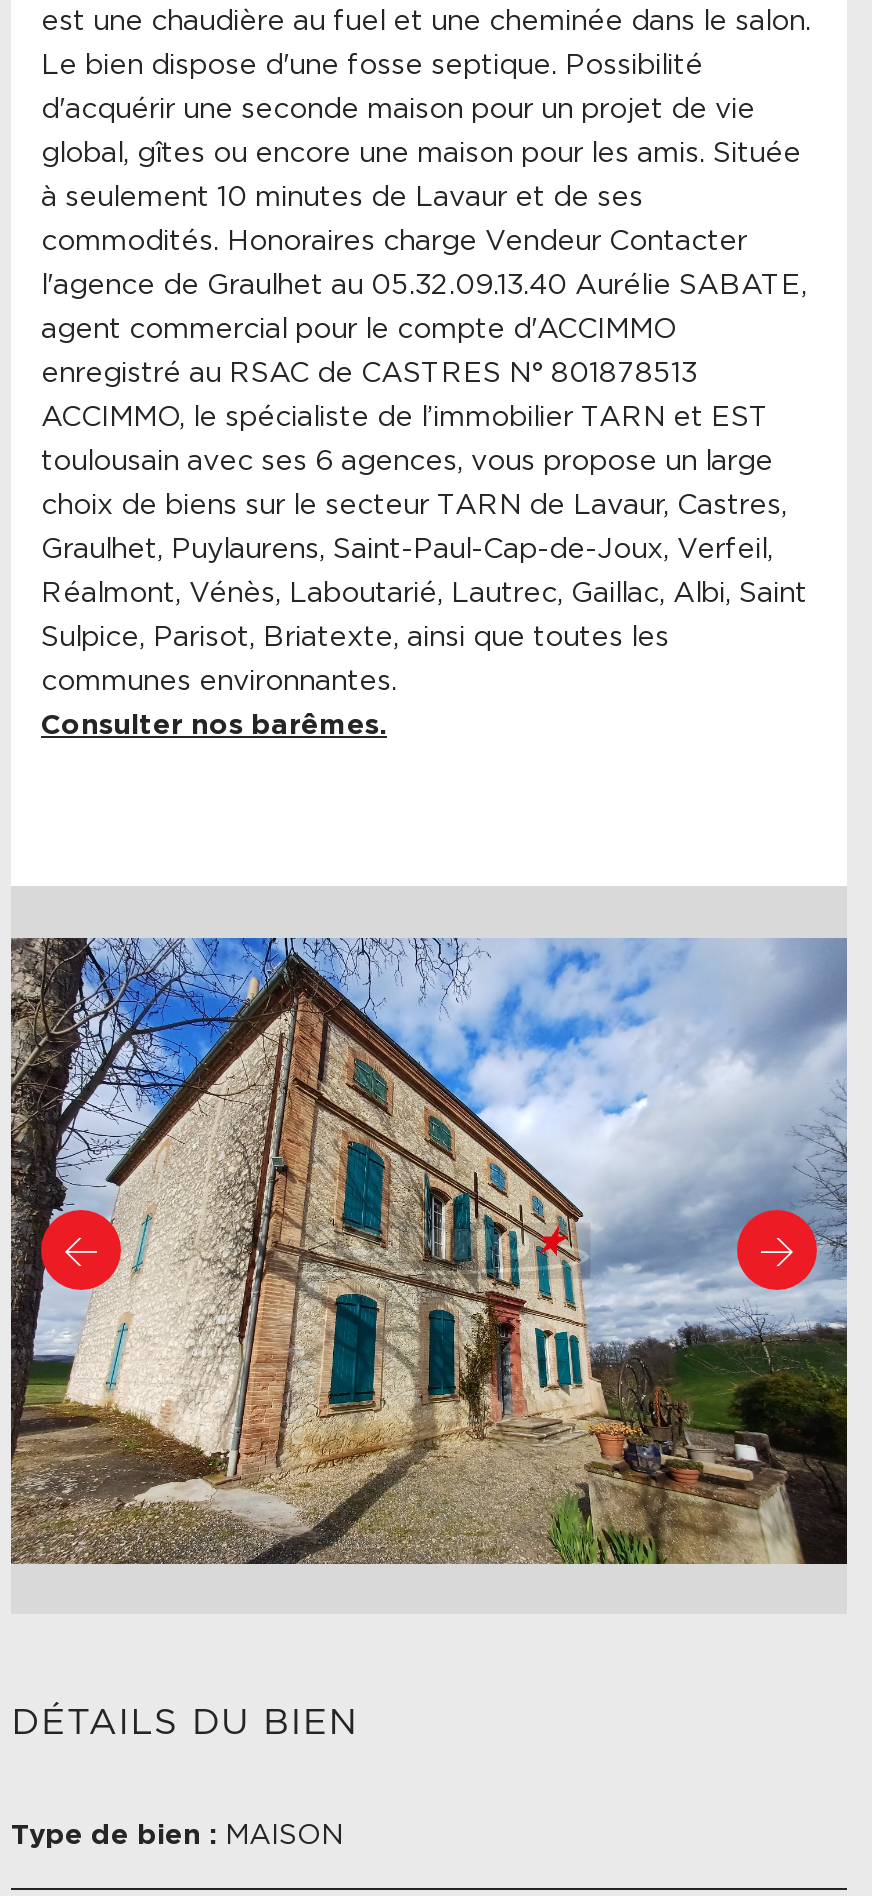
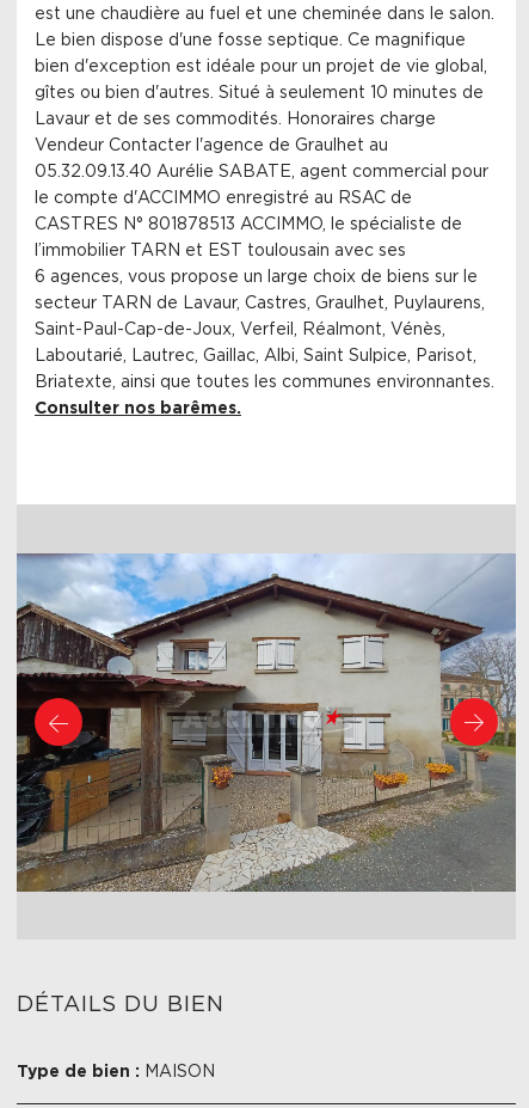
[41,53,807,697] Le bien dispose d'une fosse septique. Possibilité | d'acquérir une seconde maison pour un projet de vie | global, gîtes ou encore une maison pour les amis. Située | à seulement 10 minutes de Lavaur et de ses | commodités. Honoraires charge Vendeur Contacter | l'agence de Graulhet au 05.32.09.13.40 Aurélie SABATE, | agent commercial pour le compte d'ACCIMMO | enregistré au RSAC de CASTRES N° 801878513 | ACCIMMO, le spécialiste de l’immobilier TARN et EST | toulousain avec ses 6 agences, vous propose un large | choix de biens sur le secteur TARN de Lavaur, Castres, | Graulhet, Puylaurens, Saint-Paul-Cap-de-Joux, Verfeil, | Réalmont, Vénès, Laboutarié, Lautrec, Gaillac, Albi, Saint | Sulpice, Parisot, Briatexte, ainsi que toutes les | communes environnantes. -> [35,33,494,391] Le bien dispose d'une fosse septique. Ce magnifique | bien d'exception est idéale pour un projet de vie global, | gîtes ou bien d'autres. Situé à seulement 10 minutes de | Lavaur et de ses commodités. Honoraires charge | Vendeur Contacter l'agence de Graulhet au | 05.32.09.13.40 Aurélie SABATE, agent commercial pour | le compte d'ACCIMMO enregistré au RSAC de | CASTRES N° 801878513 ACCIMMO, le spécialiste de | l’immobilier TARN et EST toulousain avec ses | 6 agences, vous propose un large choix de biens sur le | secteur TARN de Lavaur, Castres, Graulhet, Puylaurens, | Saint-Paul-Cap-de-Joux, Verfeil, Réalmont, Vénès, | Laboutarié, Lautrec, Gaillac, Albi, Saint Sulpice, Parisot, | Briatexte, ainsi que toutes les communes environnantes.
[9,936,849,1566] [image] -> [16,535,517,910] [image]

